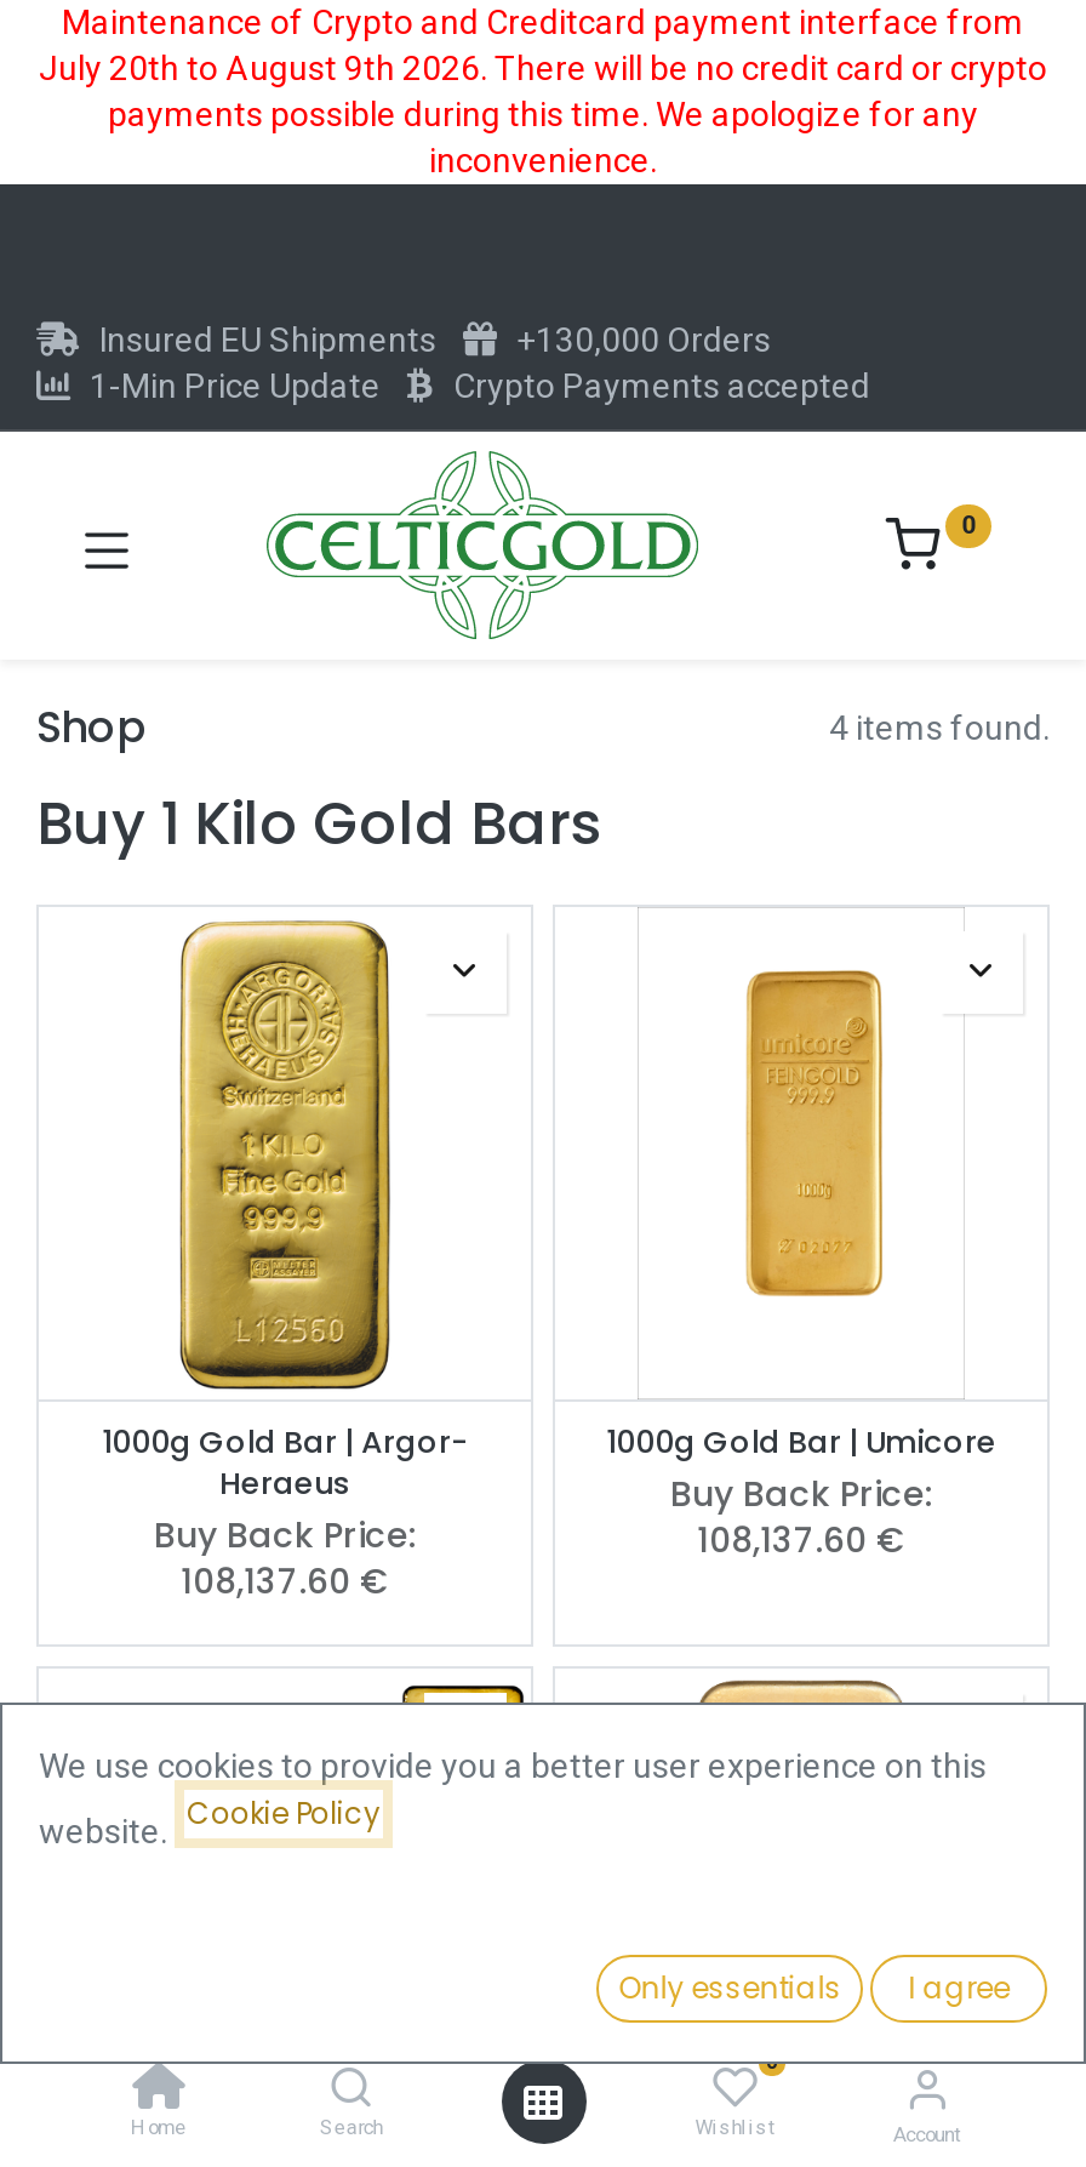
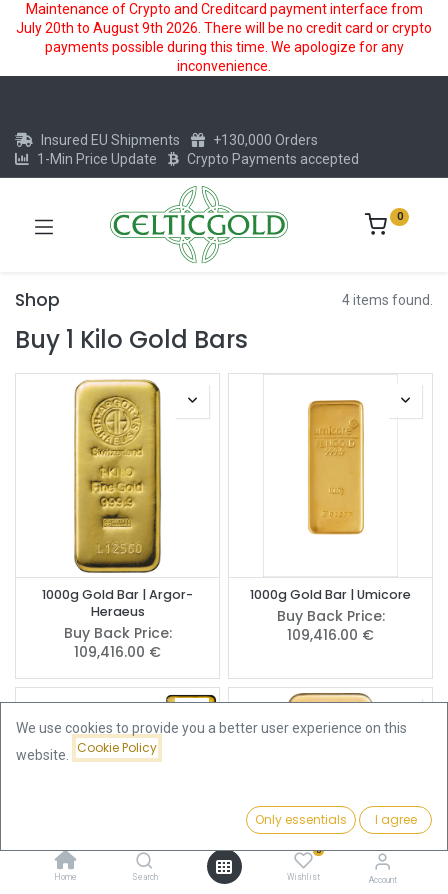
[697,1517,905,1565] 108,137.60 € -> [287,625,374,645] 109,416.00 €
[181,1558,389,1607] 108,137.60 € -> [74,642,161,662] 109,416.00 €

